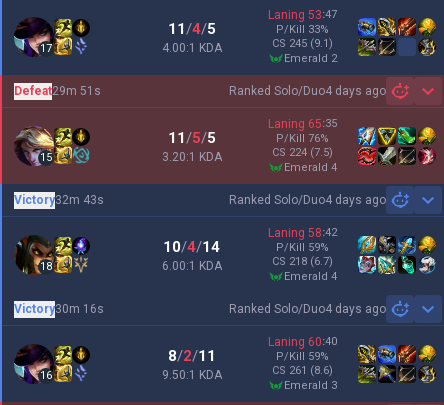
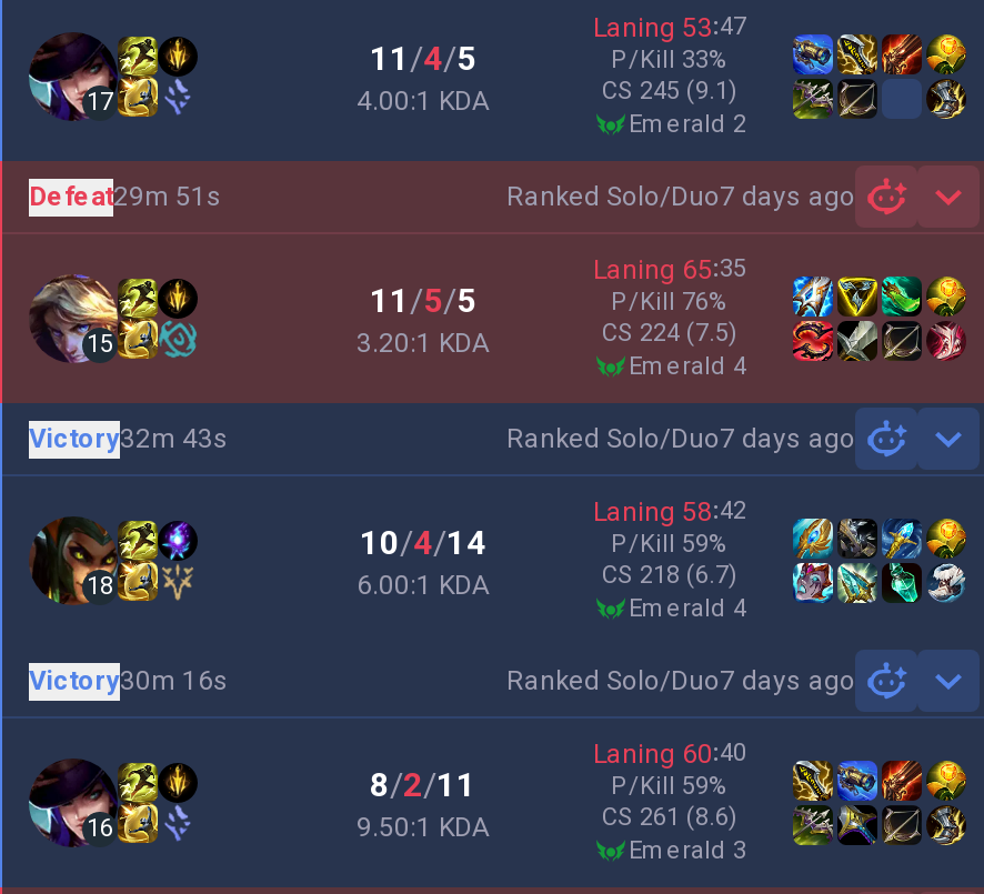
[229,83,386,98] Ranked Solo/Duo4 days ago -> [506,180,855,212] Ranked Solo/Duo7 days ago
[229,192,386,207] Ranked Solo/Duo4 days ago -> [506,422,855,454] Ranked Solo/Duo7 days ago
[229,301,386,316] Ranked Solo/Duo4 days ago -> [506,664,855,696] Ranked Solo/Duo7 days ago

